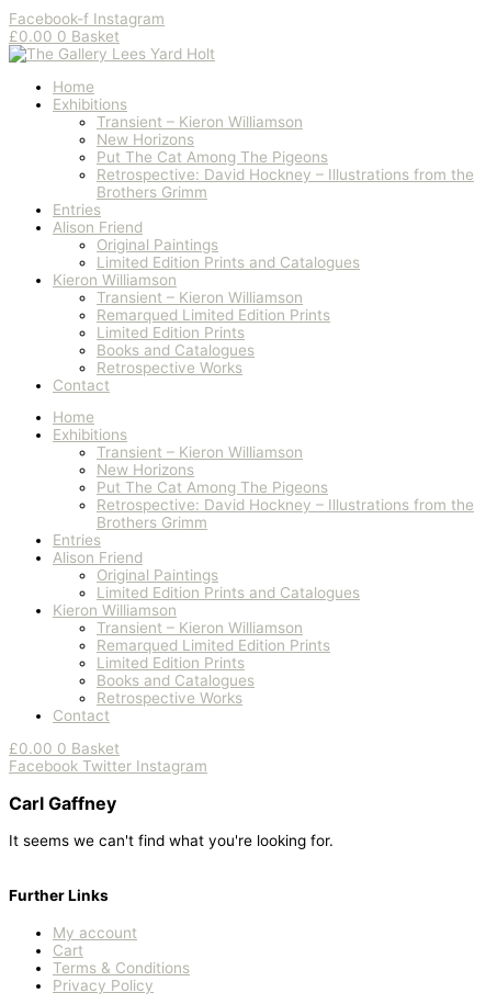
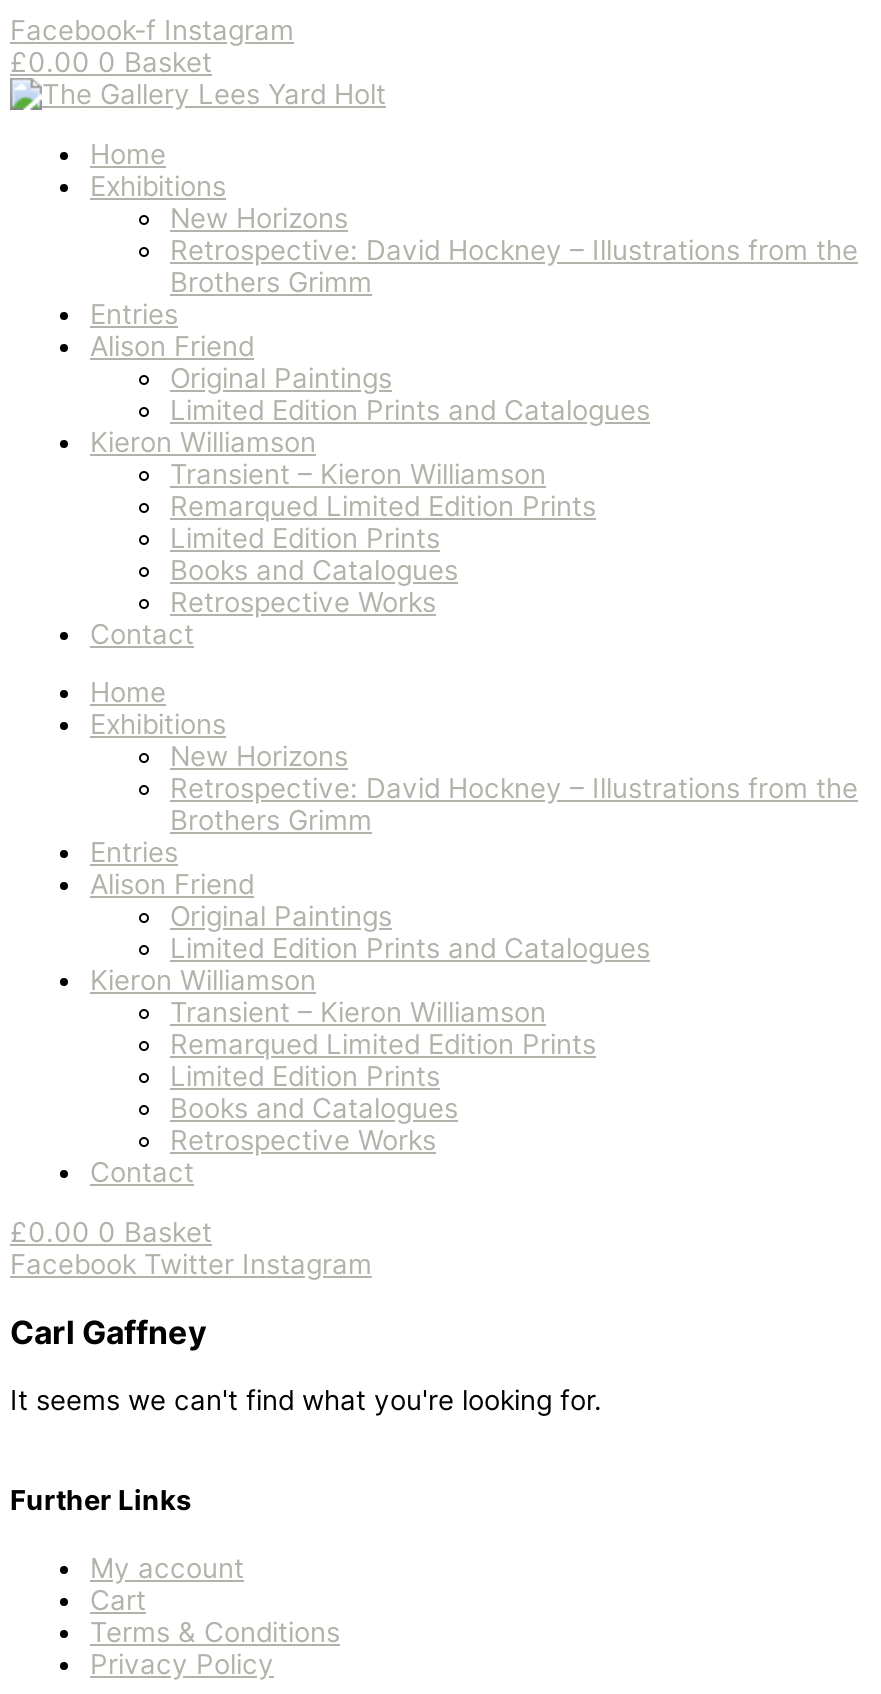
[97,113,303,130] Transient – Kieron Williamson -> none
[97,148,328,165] Put The Cat Among The Pigeons -> none
[97,444,303,461] Transient – Kieron Williamson -> none
[97,479,328,496] Put The Cat Among The Pigeons -> none

